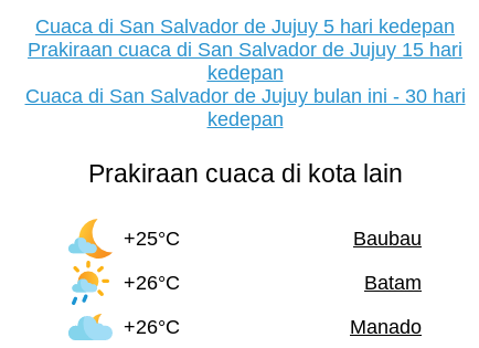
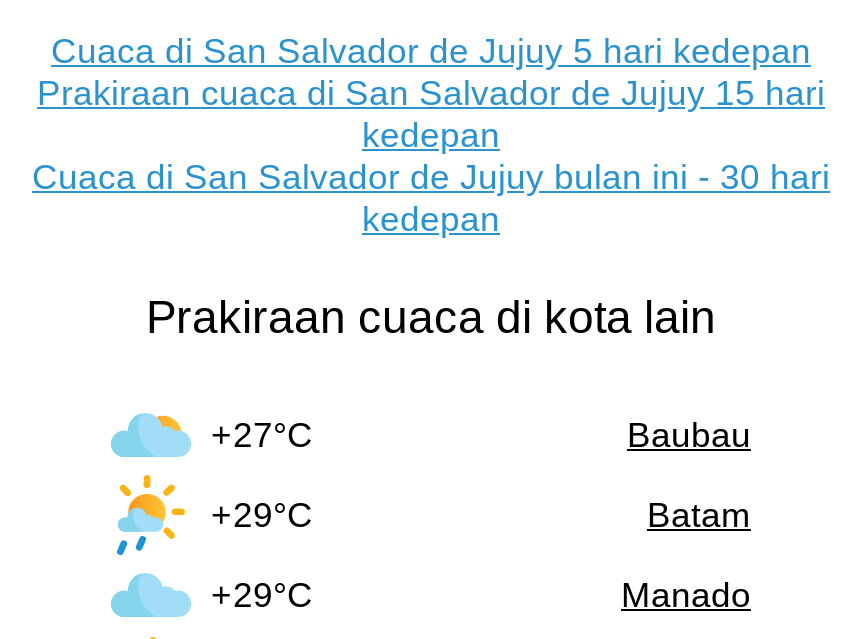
[68,218,180,260] [image] | +25°C -> [109,399,313,471] [image] | +27°C
[124,272,180,294] +26°C -> [211,495,313,535] +29°C
[124,316,180,338] +26°C -> [211,575,313,615] +29°C

